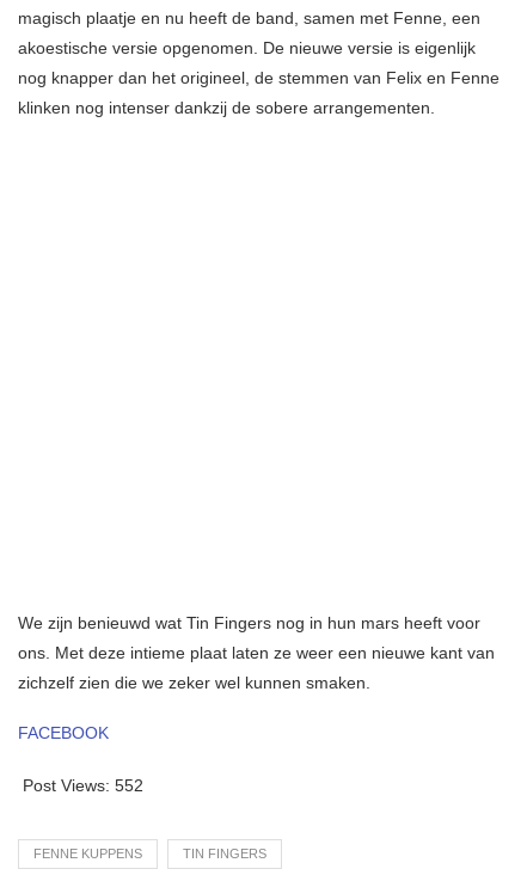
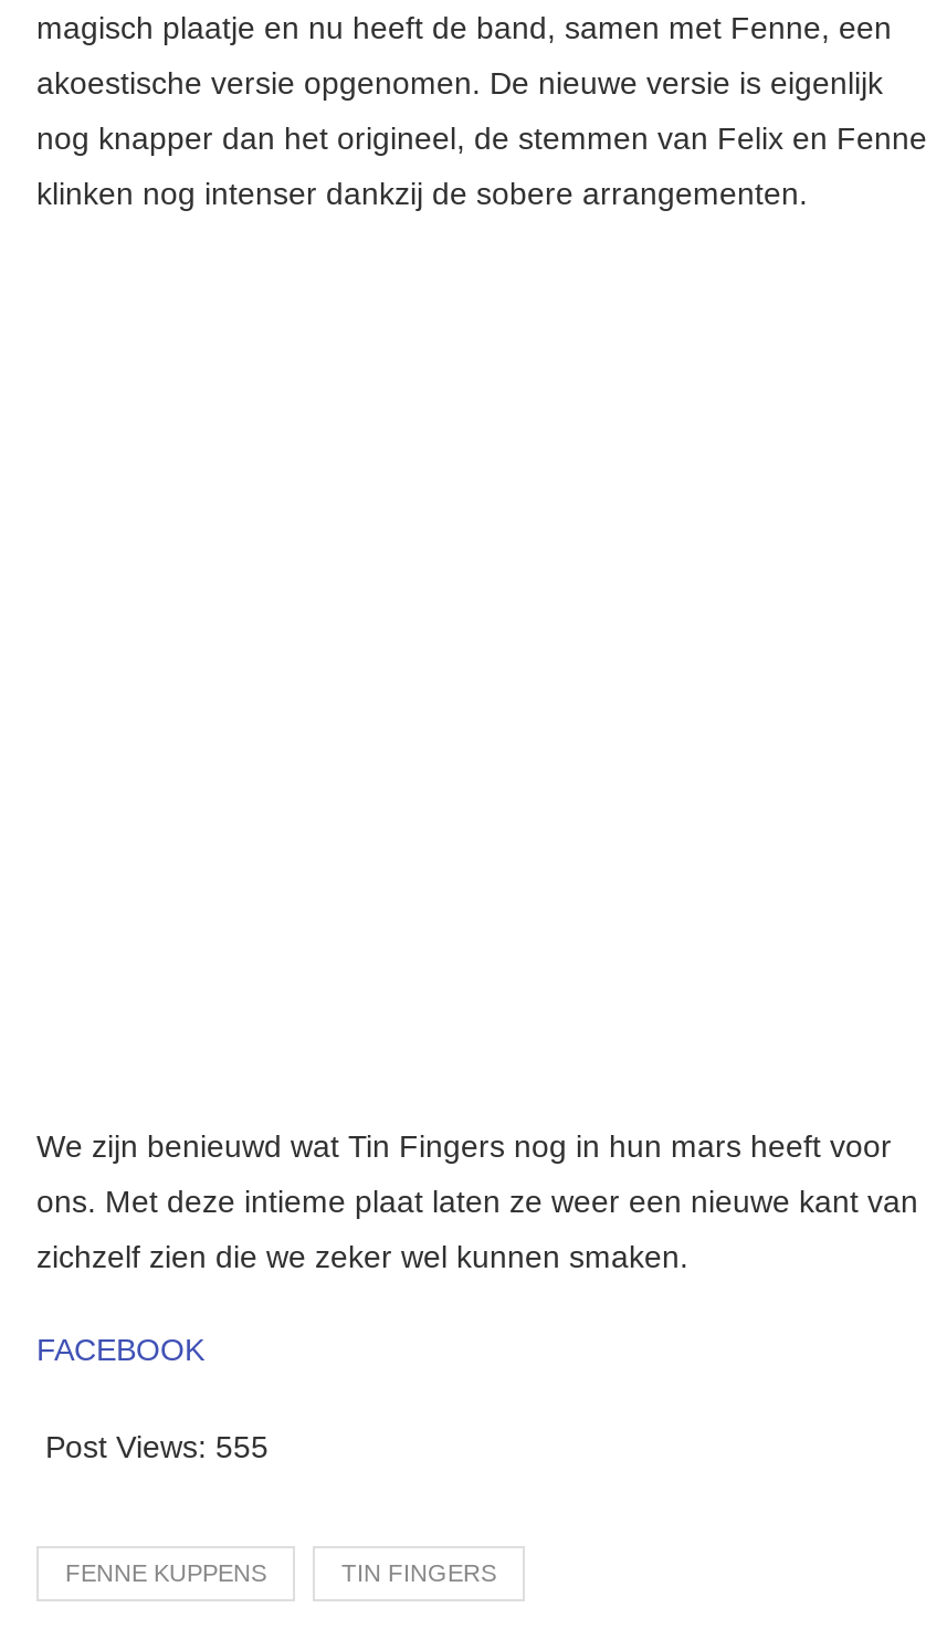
[23,776,143,795] Post Views: 552 -> [45,1430,269,1465] Post Views: 555

